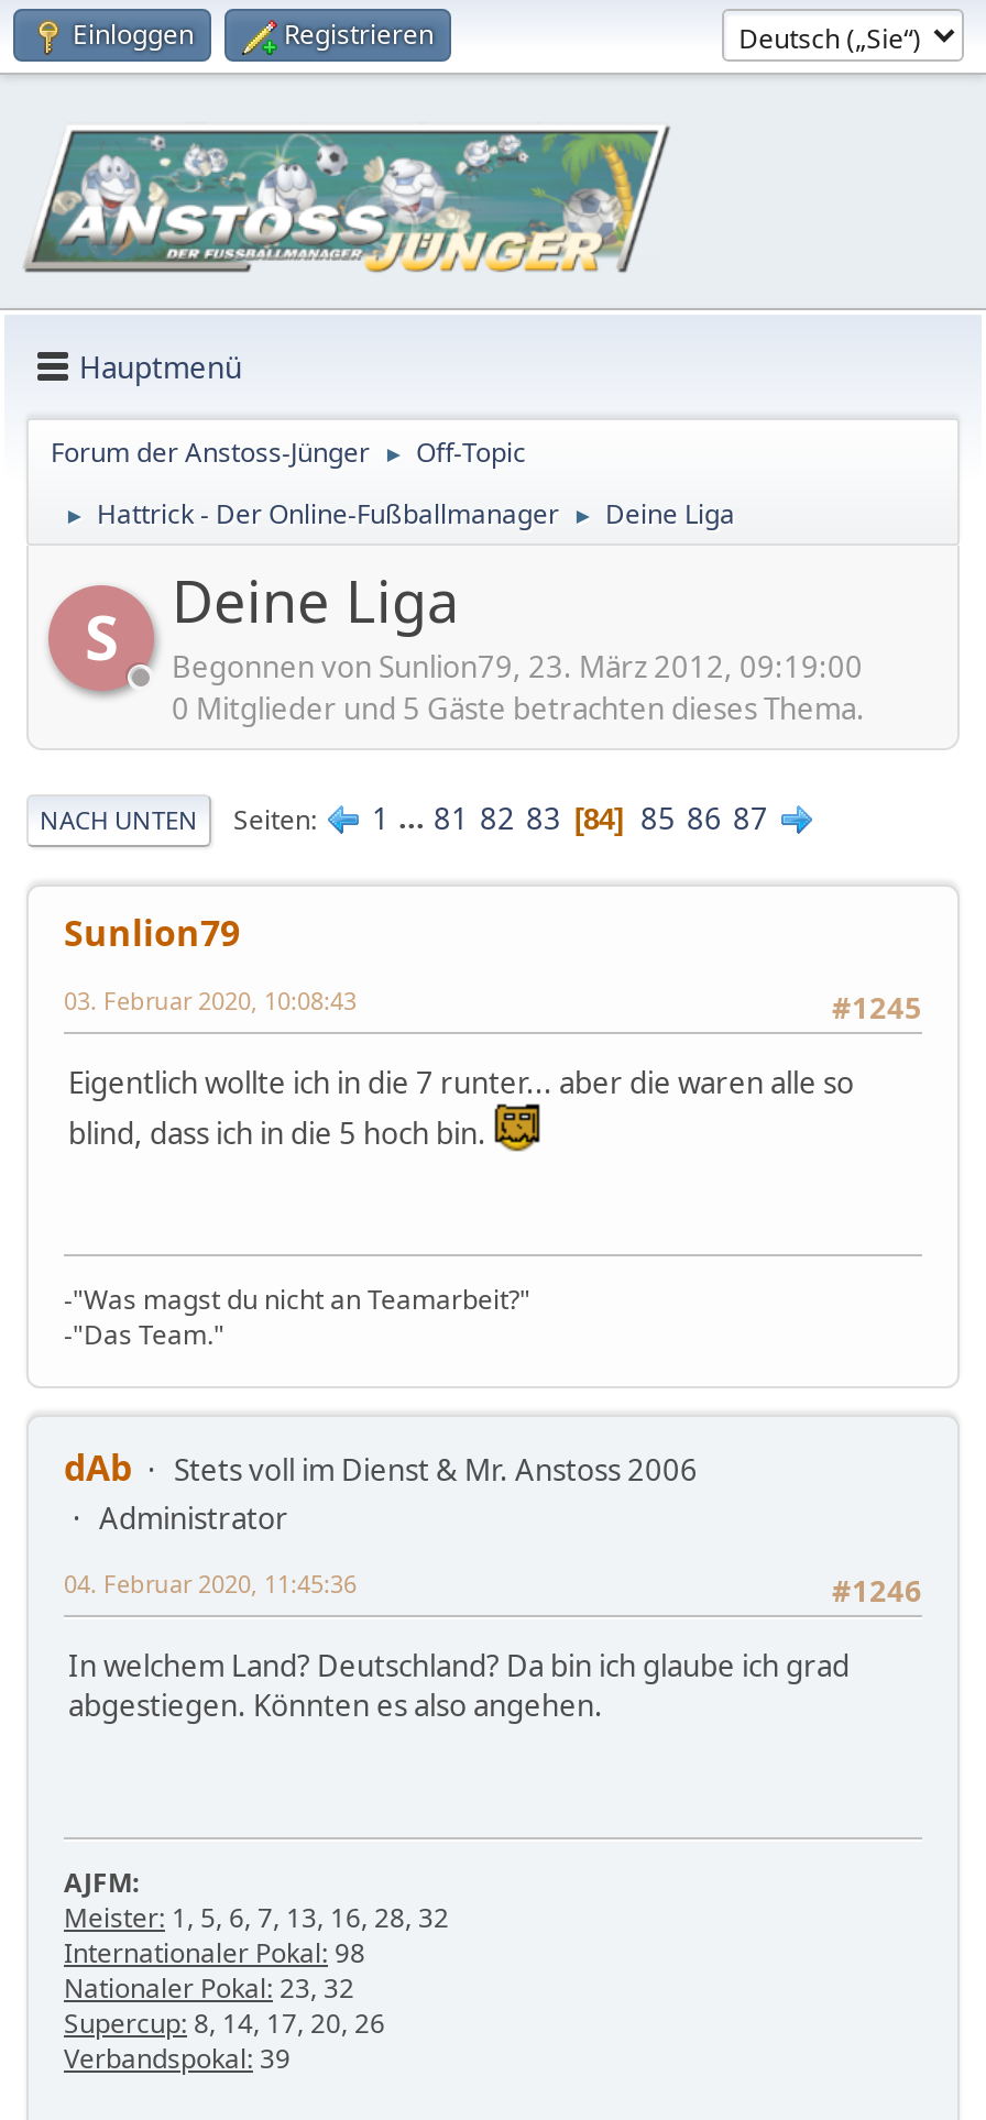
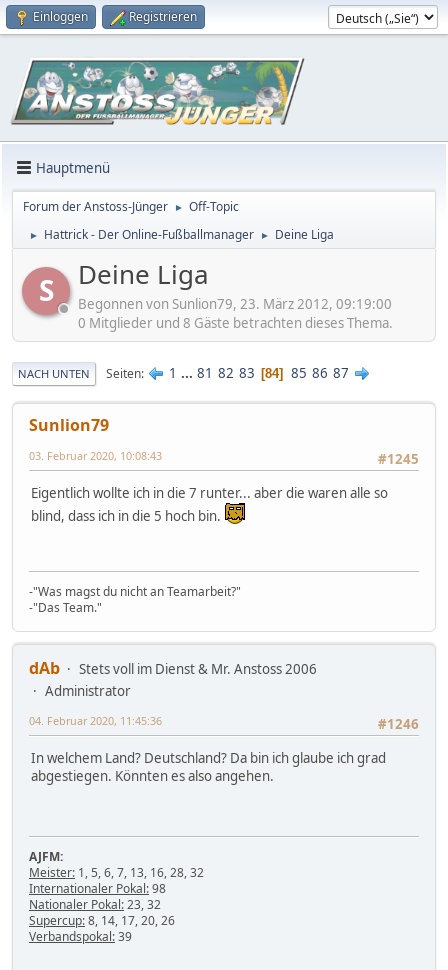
[172,688,865,727] 0 Mitglieder und 5 Gäste betrachten dieses Thema. -> [78,313,393,331] 0 Mitglieder und 8 Gäste betrachten dieses Thema.

